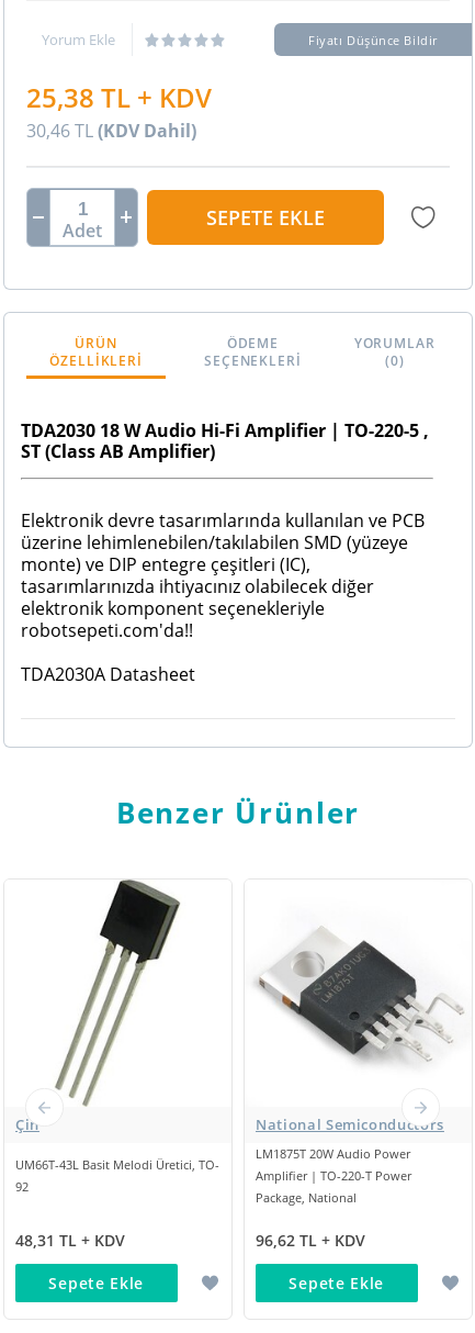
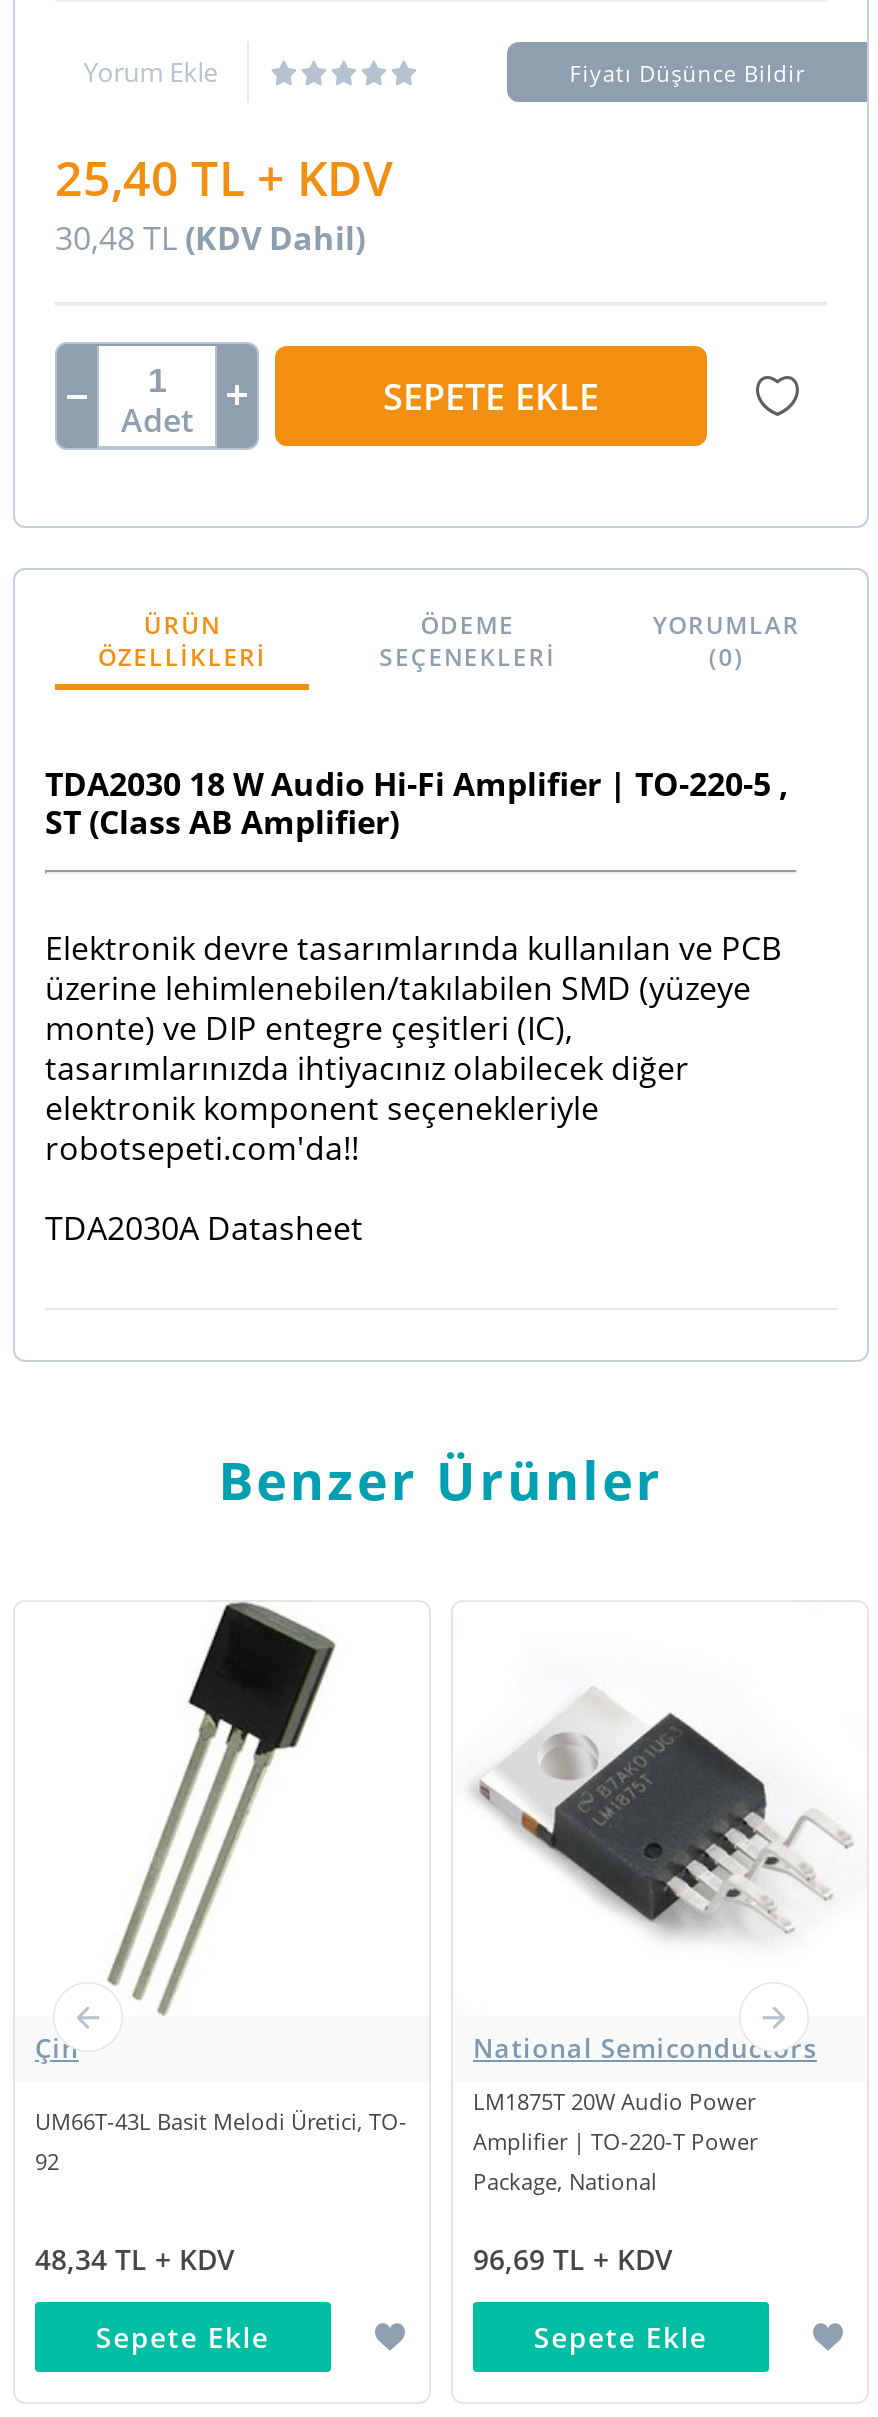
[26,79,212,115] 25,38 TL + KDV -> [55,144,393,210] 25,40 TL + KDV
[26,119,196,143] 30,46 TL (KDV Dahil) -> [55,216,365,260] 30,48 TL (KDV Dahil)
[15,1230,125,1250] 48,31 TL + KDV -> [35,2240,235,2278] 48,34 TL + KDV
[256,1230,365,1250] 96,62 TL + KDV -> [473,2240,673,2278] 96,69 TL + KDV

